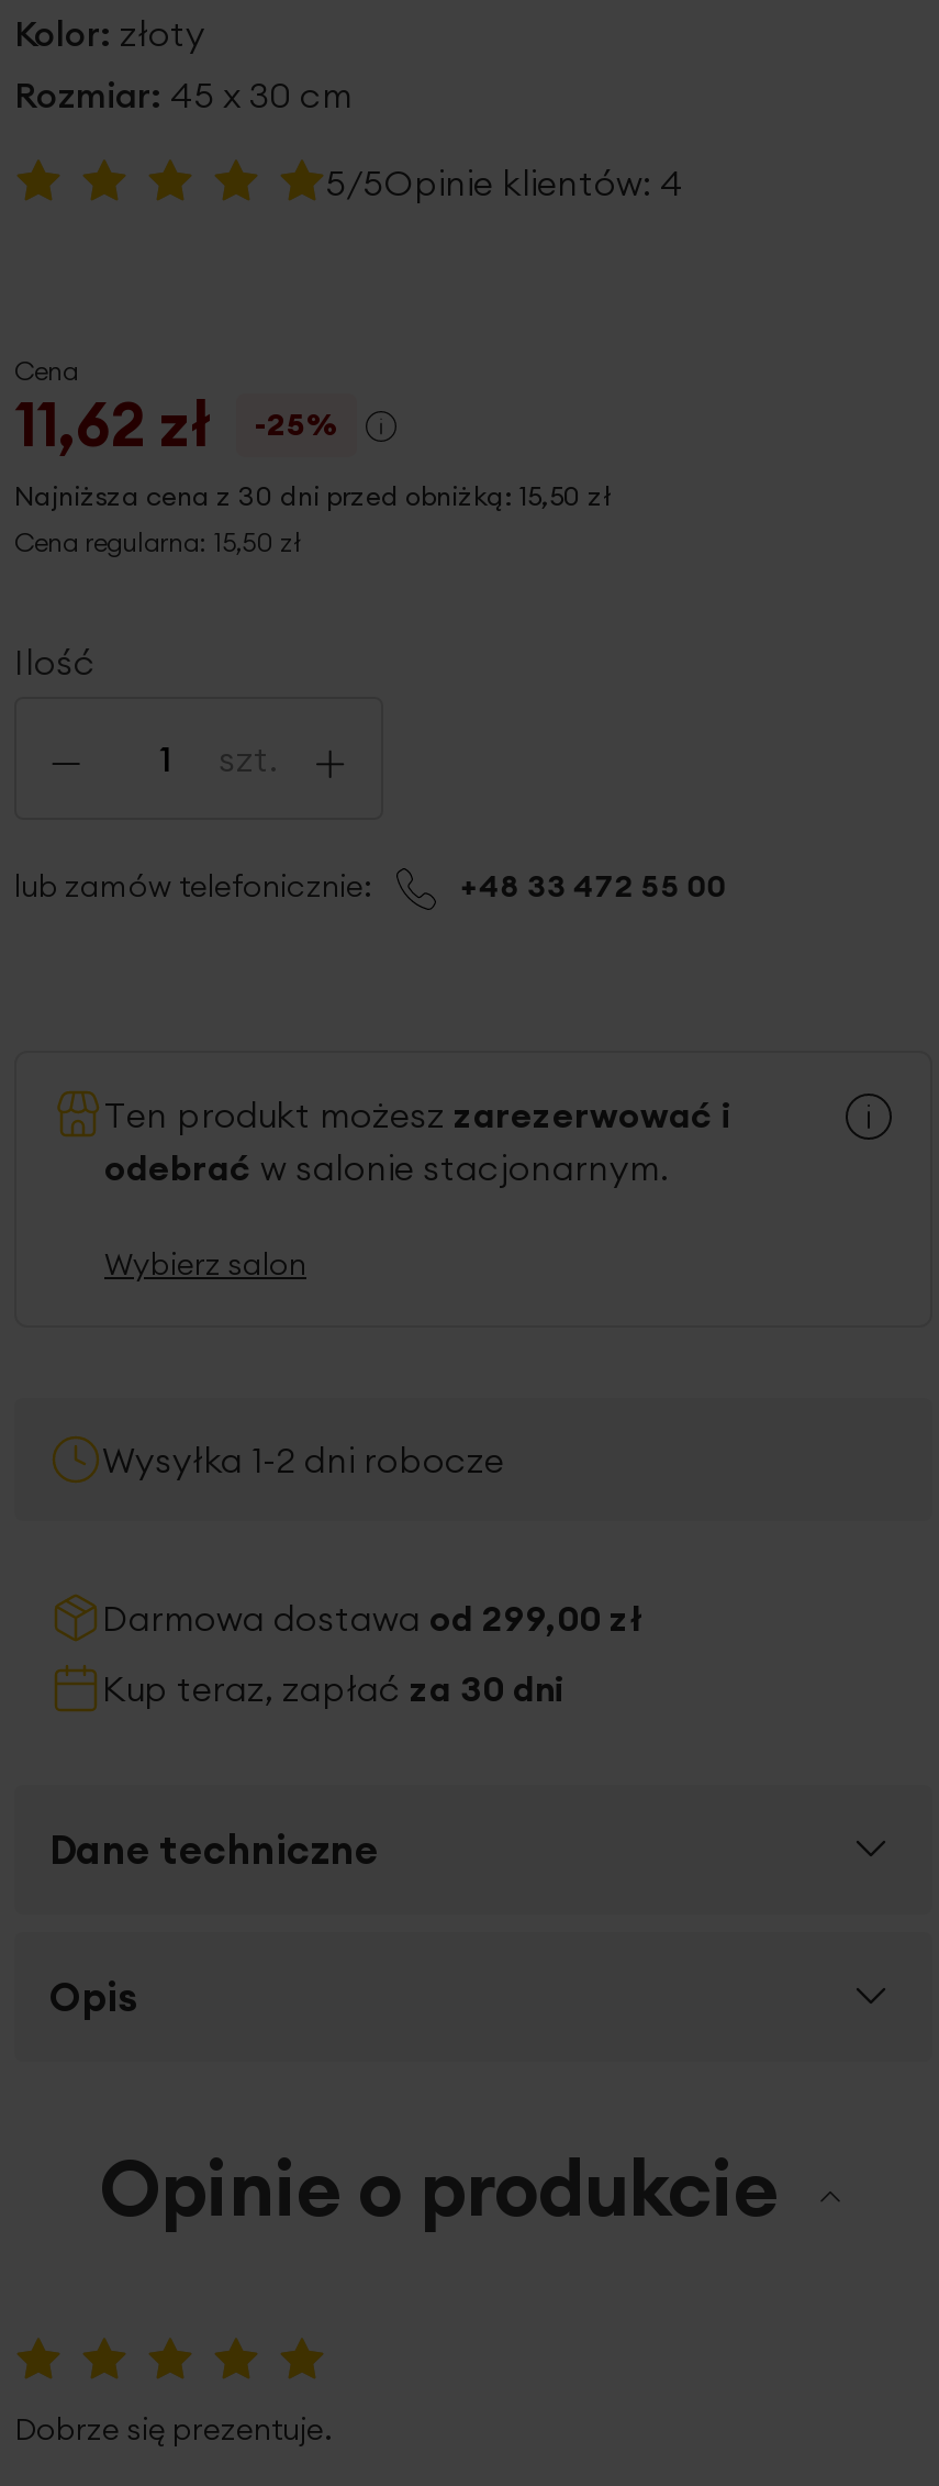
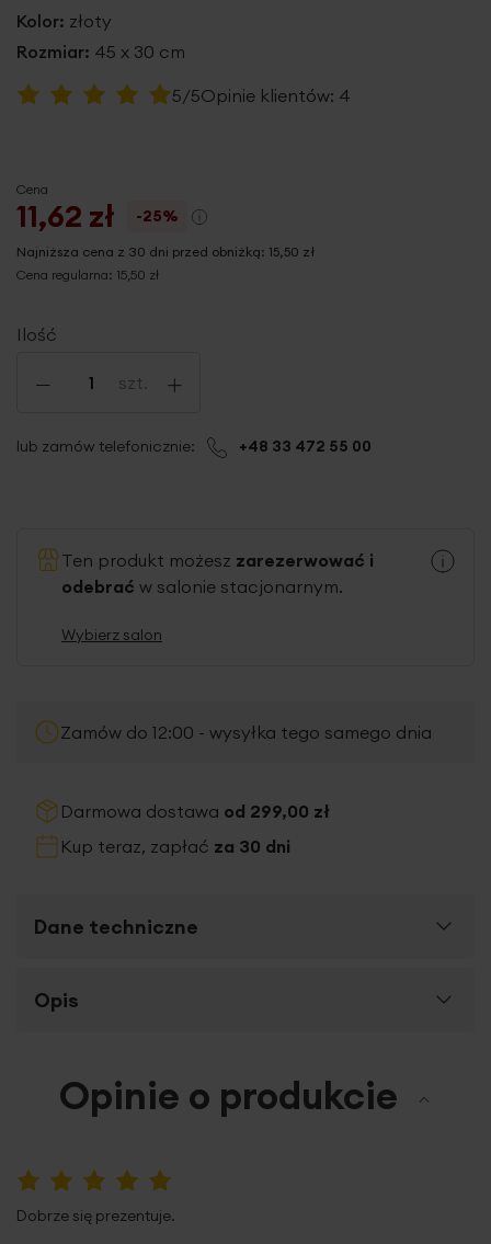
[102,1437,504,1481] Wysyłka 1-2 dni robocze -> [60,721,432,743] Zamów do 12:00 - wysyłka tego samego dnia

